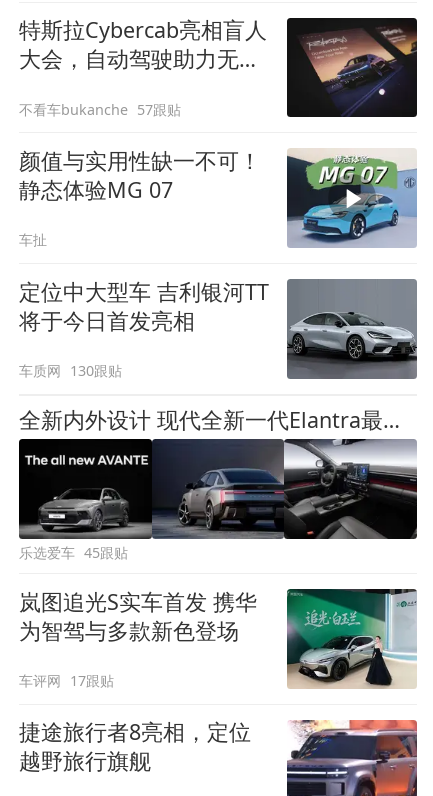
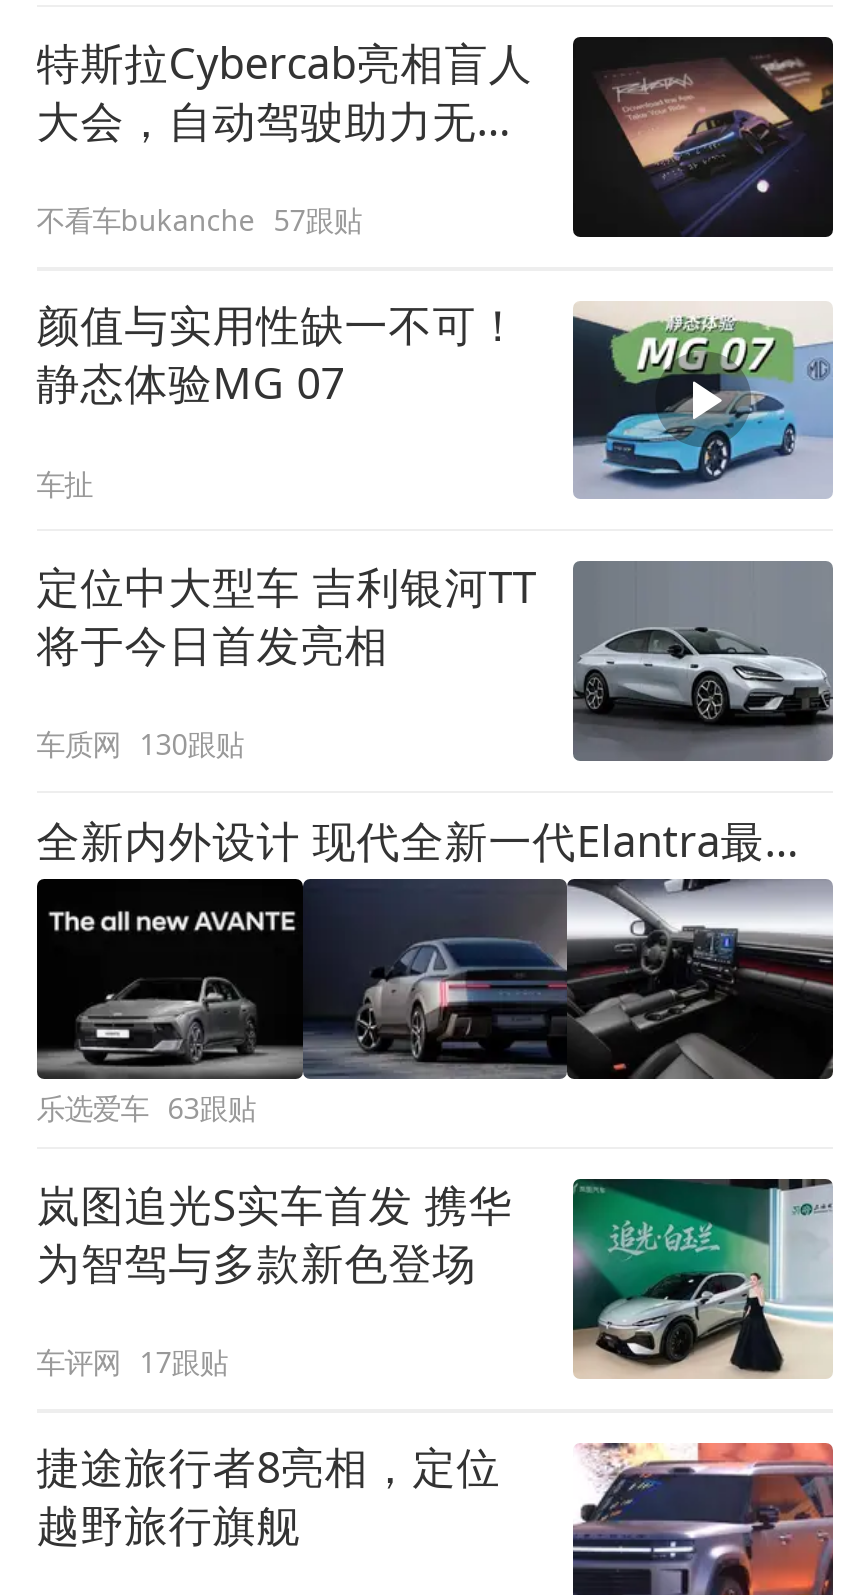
[19,543,128,562] 乐选爱车 45跟贴 -> [36,1088,256,1126] 乐选爱车 63跟贴

